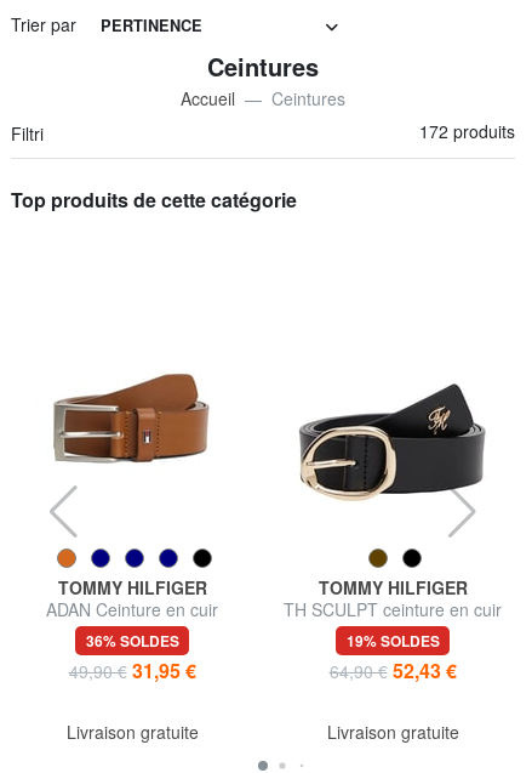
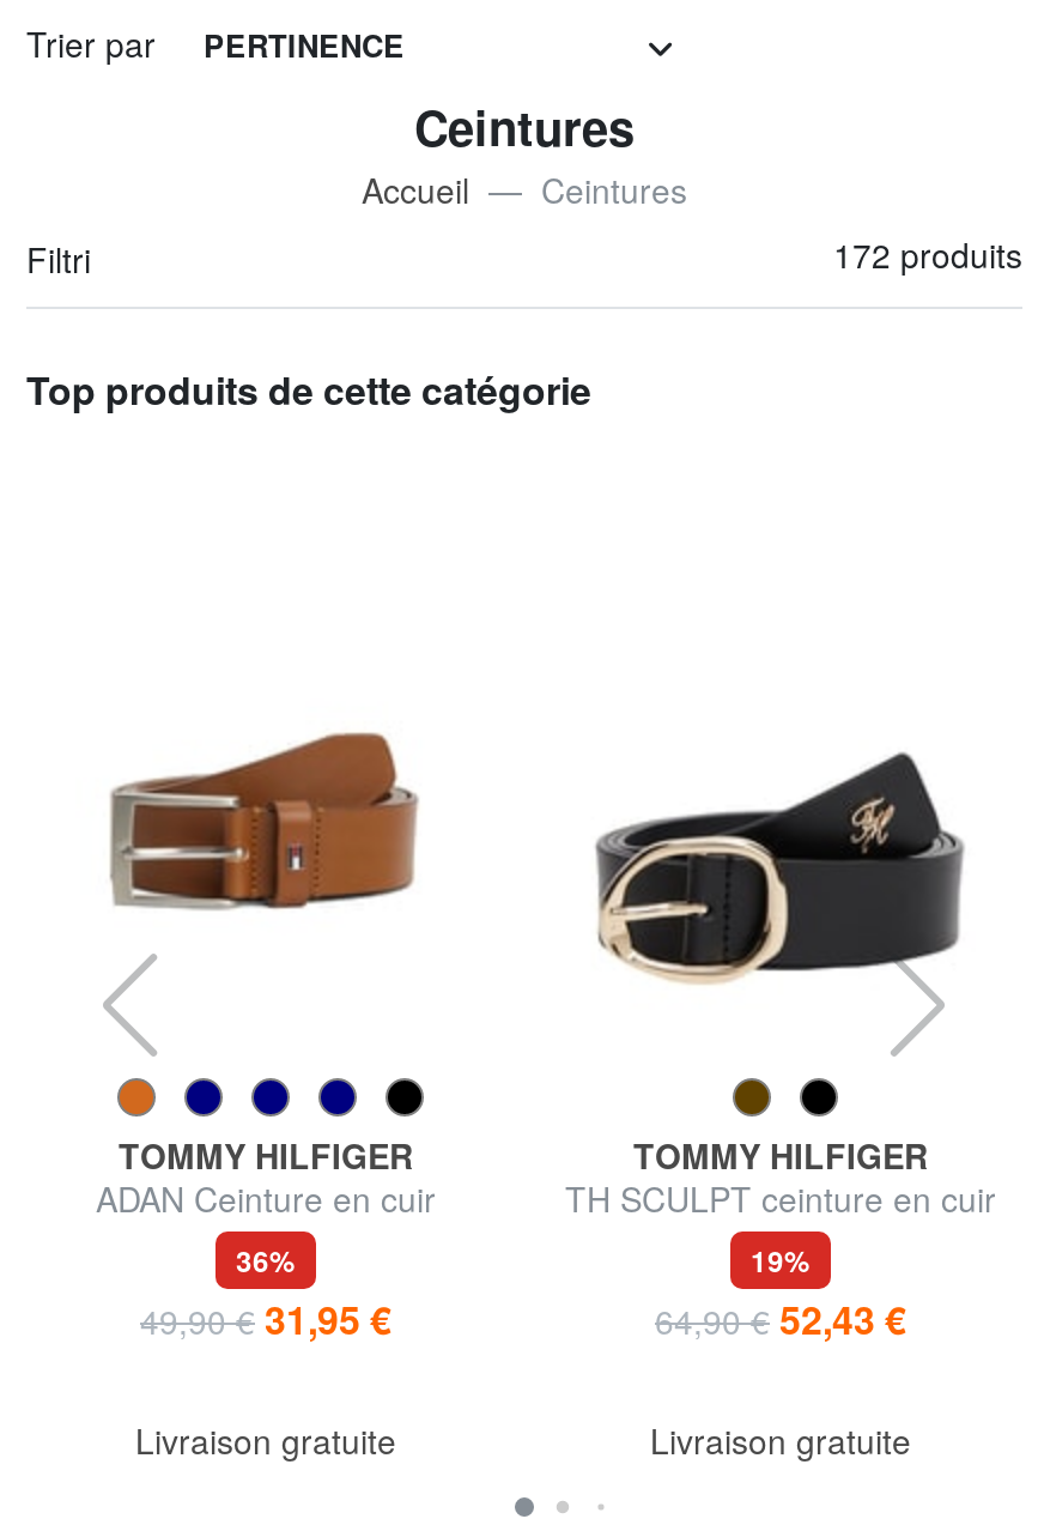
[85,629,179,651] 36% SOLDES -> [236,1237,296,1281] 36%
[346,629,439,651] 19% SOLDES -> [751,1237,811,1281] 19%

